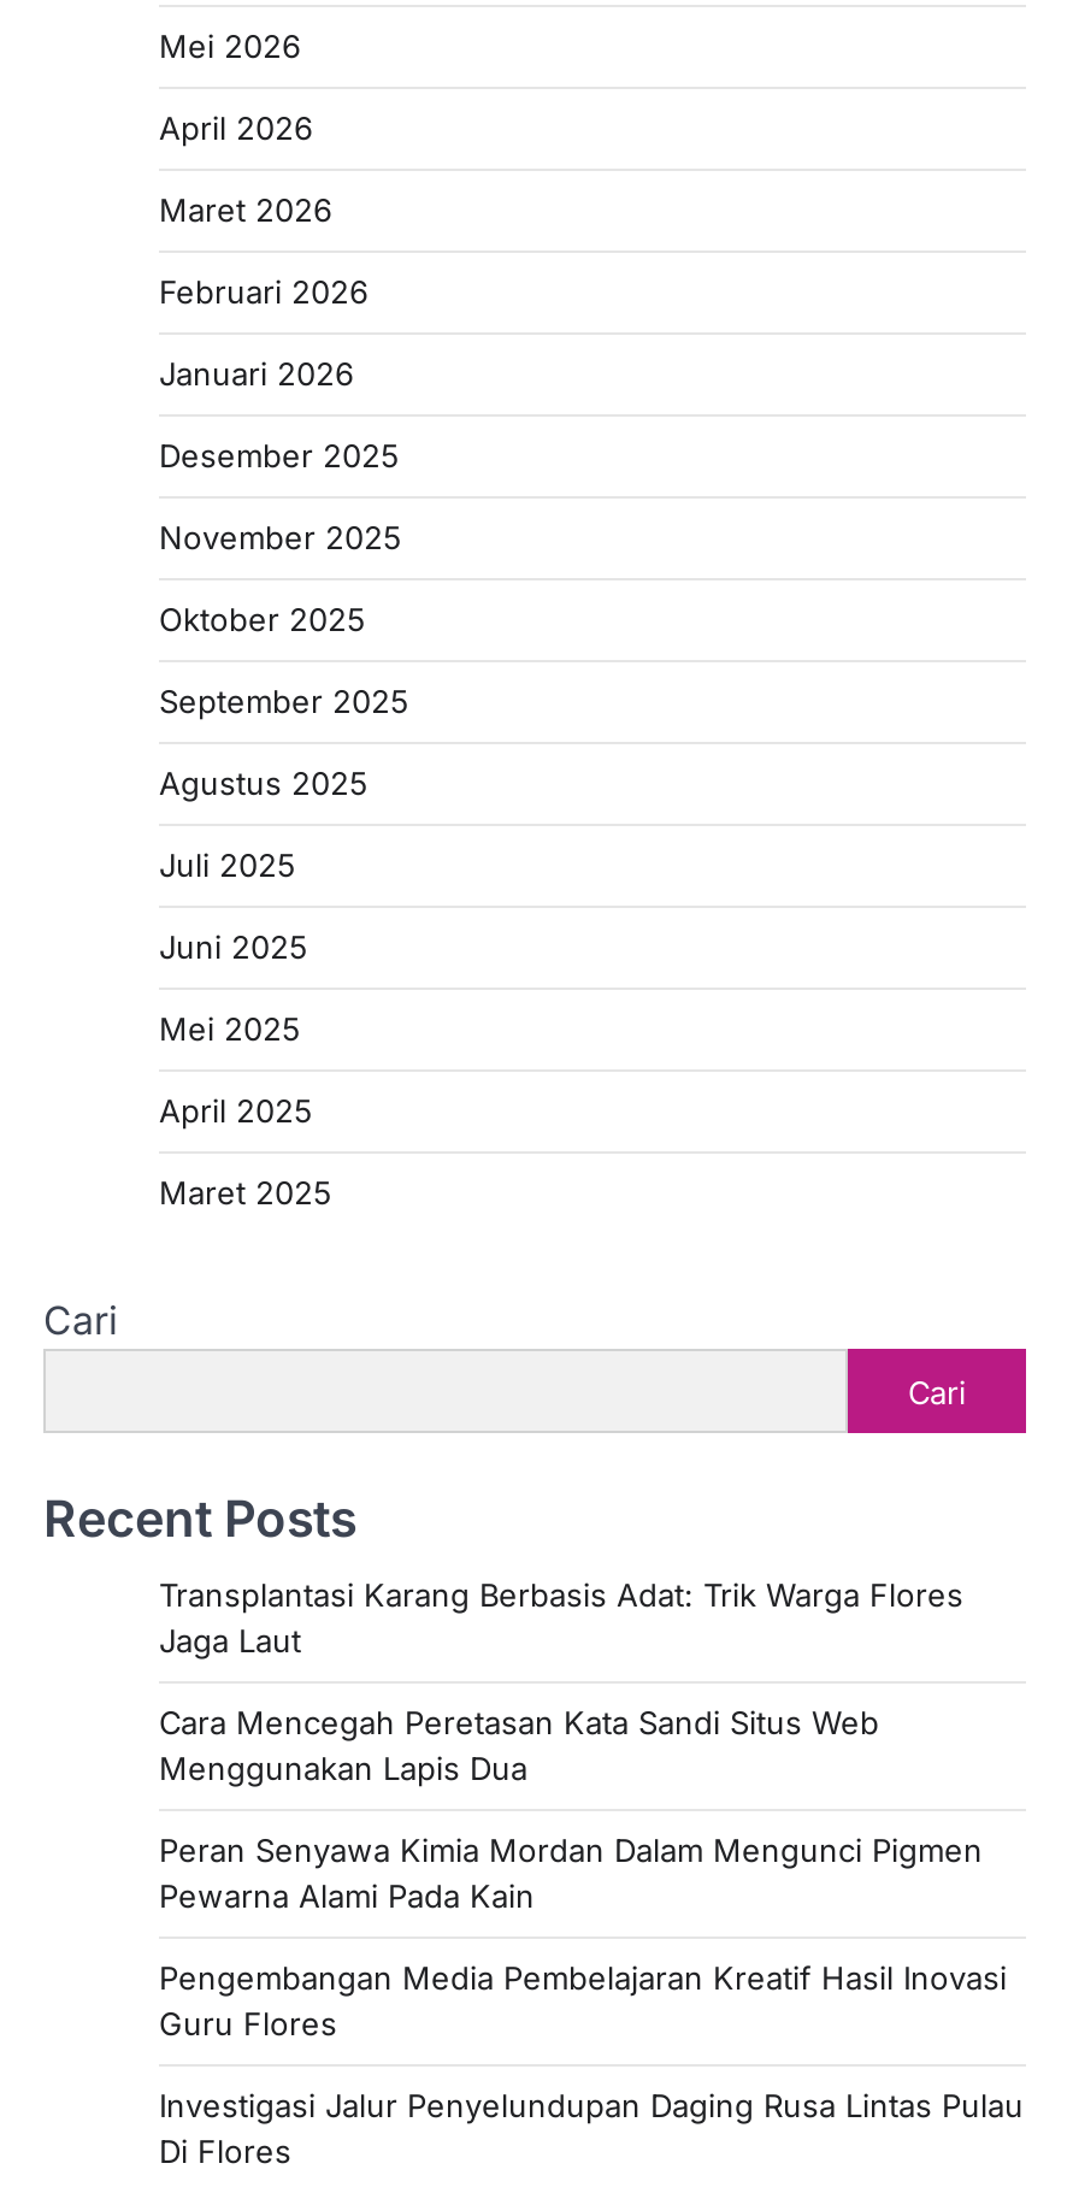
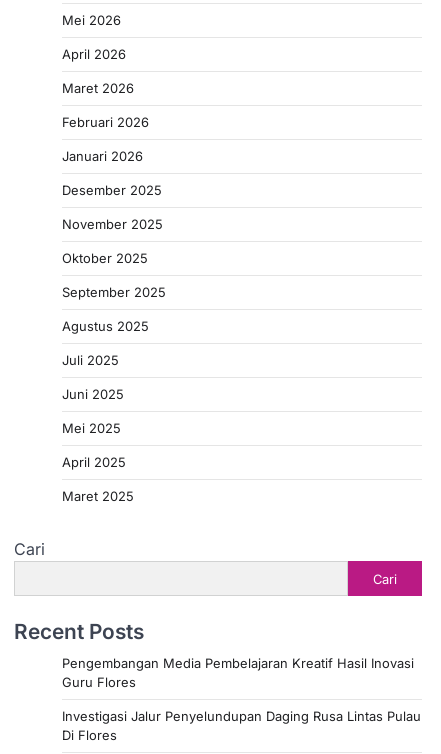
[159,1576,983,1916] Transplantasi Karang Berbasis Adat: Trik Warga Flores | Jaga Laut | Cara Mencegah Peretasan Kata Sandi Situs Web | Menggunakan Lapis Dua | Peran Senyawa Kimia Mordan Dalam Mengunci Pigmen | Pewarna Alami Pada Kain -> none

